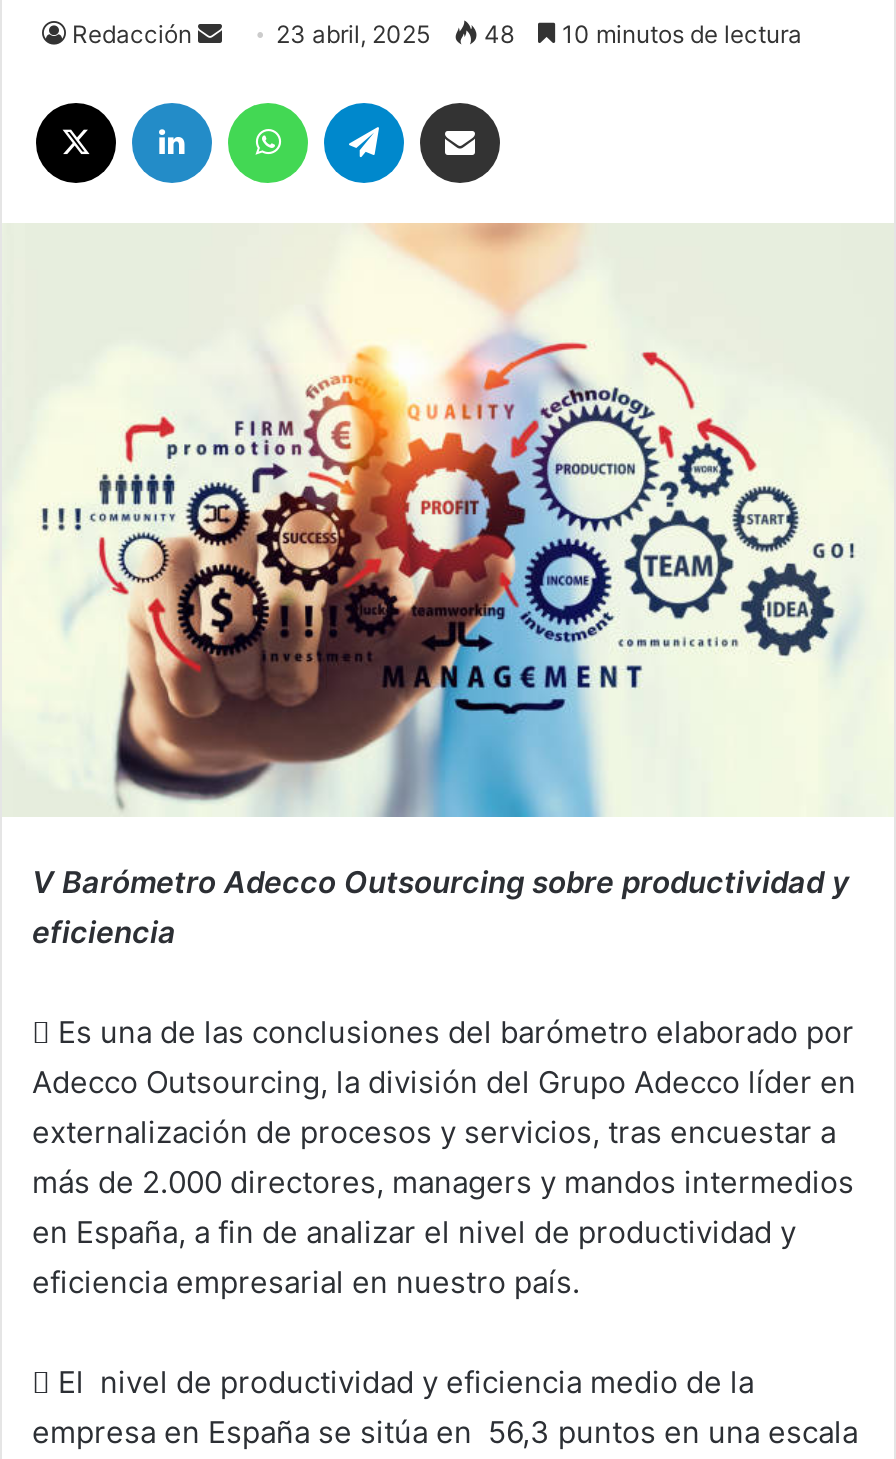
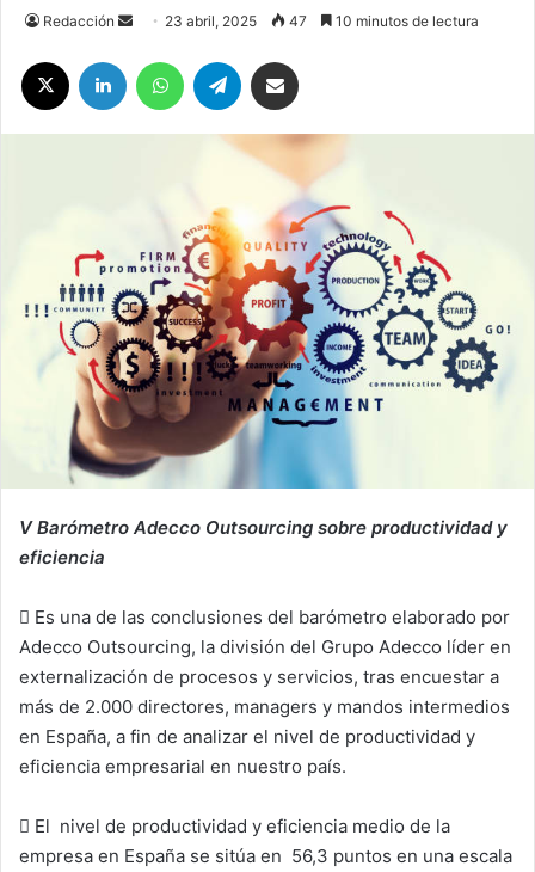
[478,19,514,49] 48 -> [285,12,307,30] 47

